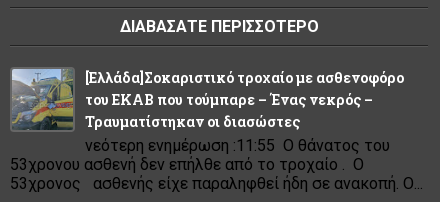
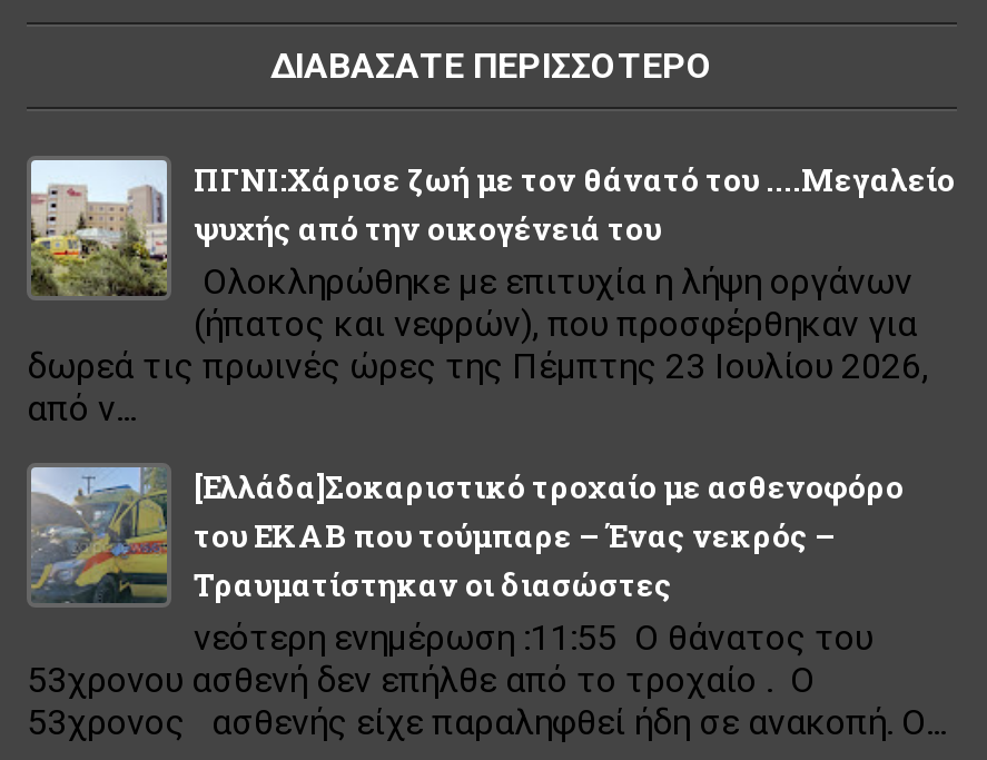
none -> [27,158,955,429] [image] | ΠΓΝΙ:Χάρισε ζωή με τον θάνατό του ....Μεγαλείο | ψυχής από την οικογένειά του | Ολοκληρώθηκε με επιτυχία η λήψη οργάνων | (ήπατος και νεφρών), που προσφέρθηκαν για | δωρεά τις πρωινές ώρες της Πέμπτης 23 Ιουλίου 2026, | από ν...

